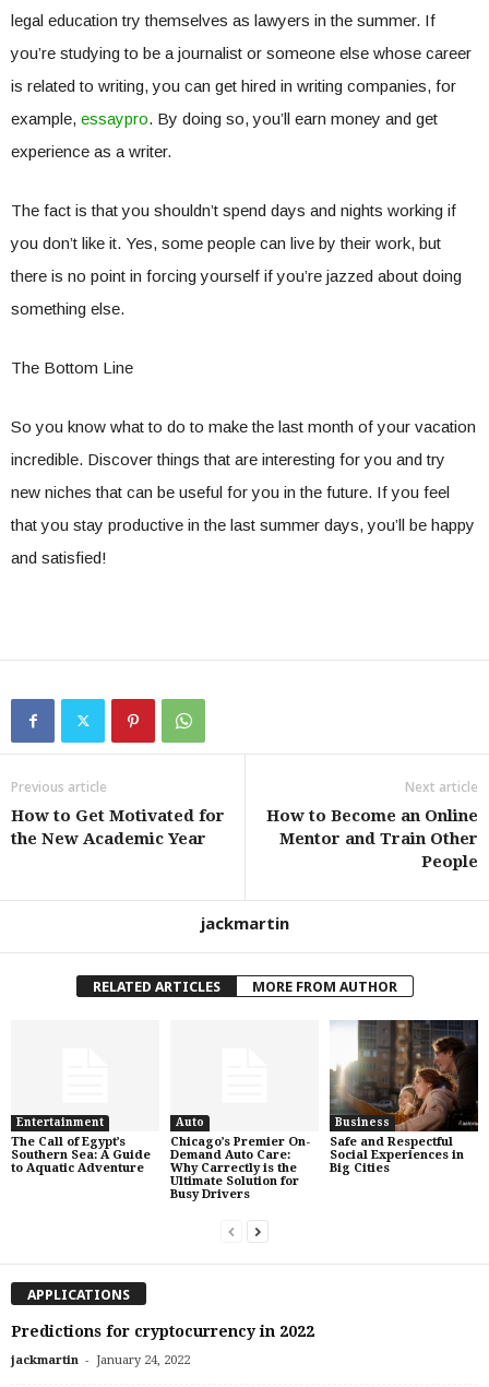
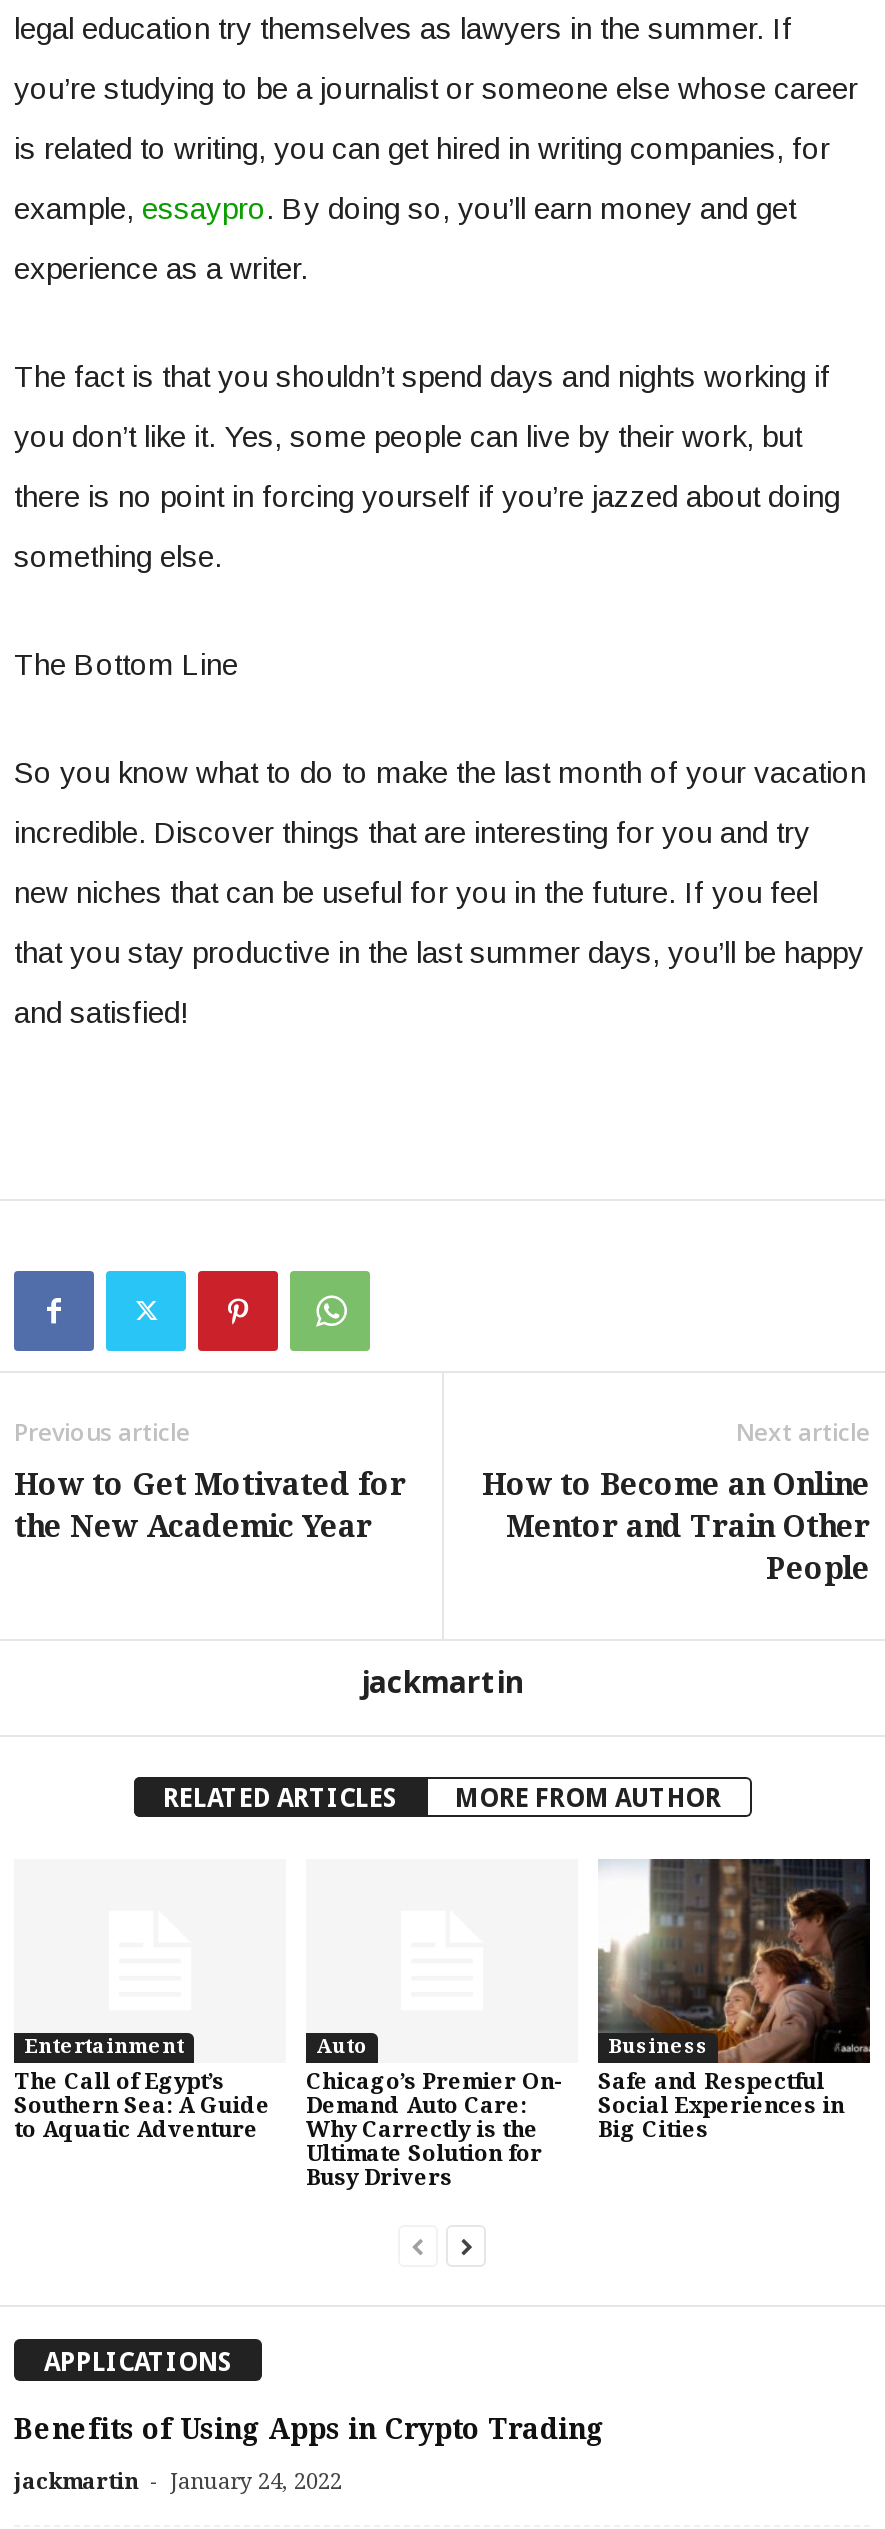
[11,1323,314,1340] Predictions for cryptocurrency in 2022 -> [14,2413,604,2445] Benefits of Using Apps in Crypto Trading

